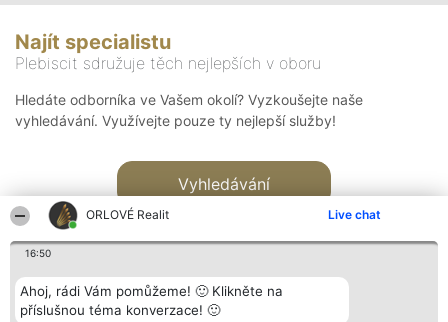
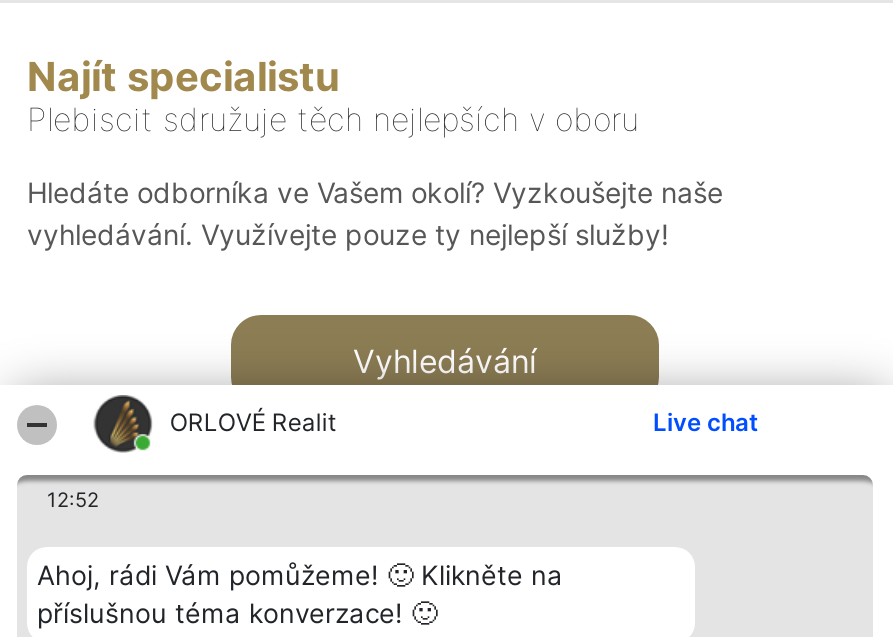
[25,247,51,259] 16:50 -> [47,487,99,511] 12:52

